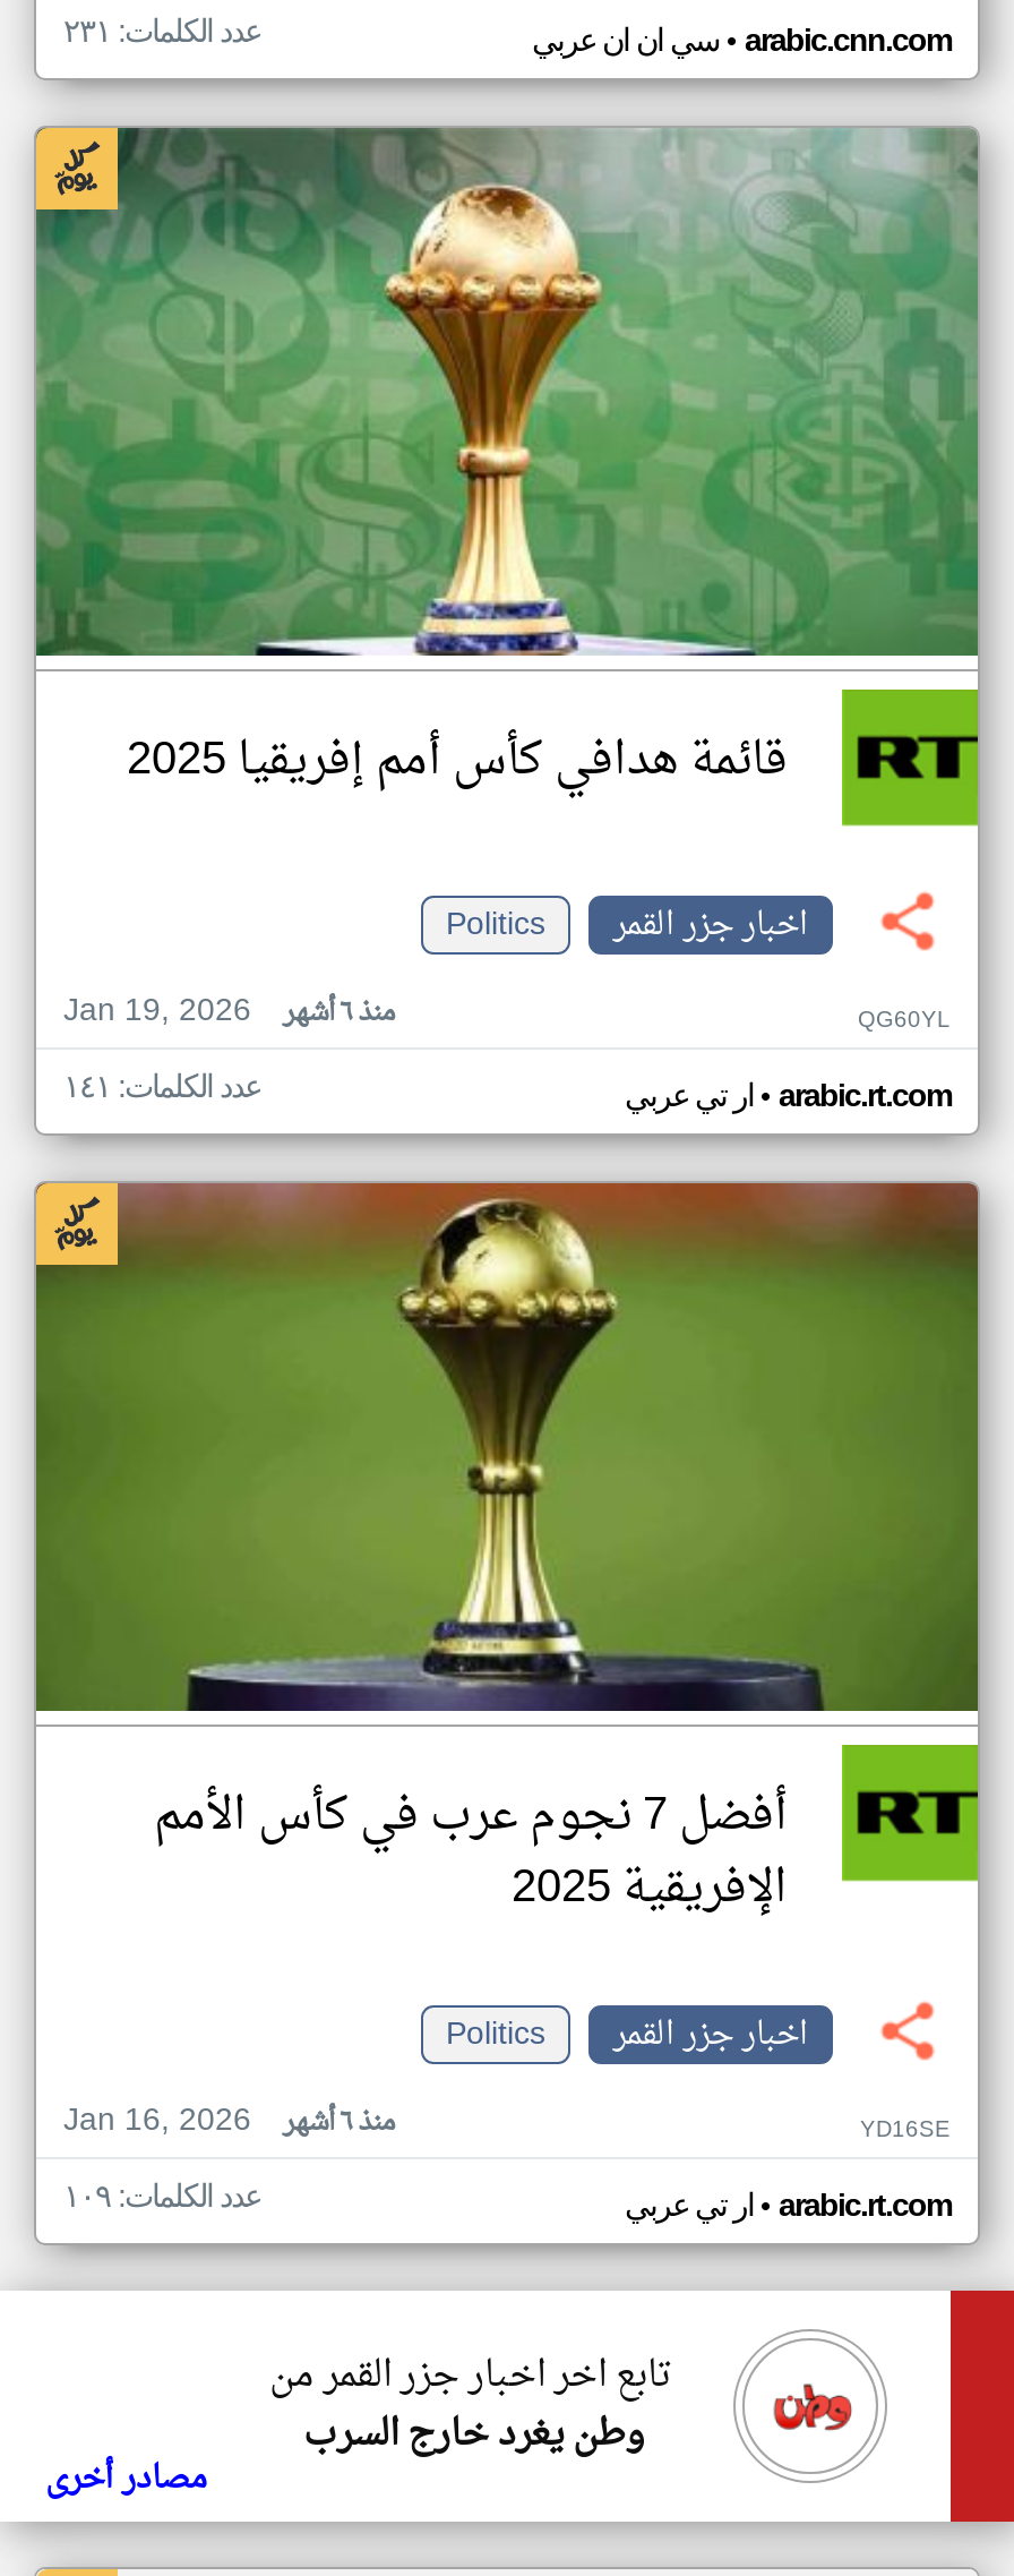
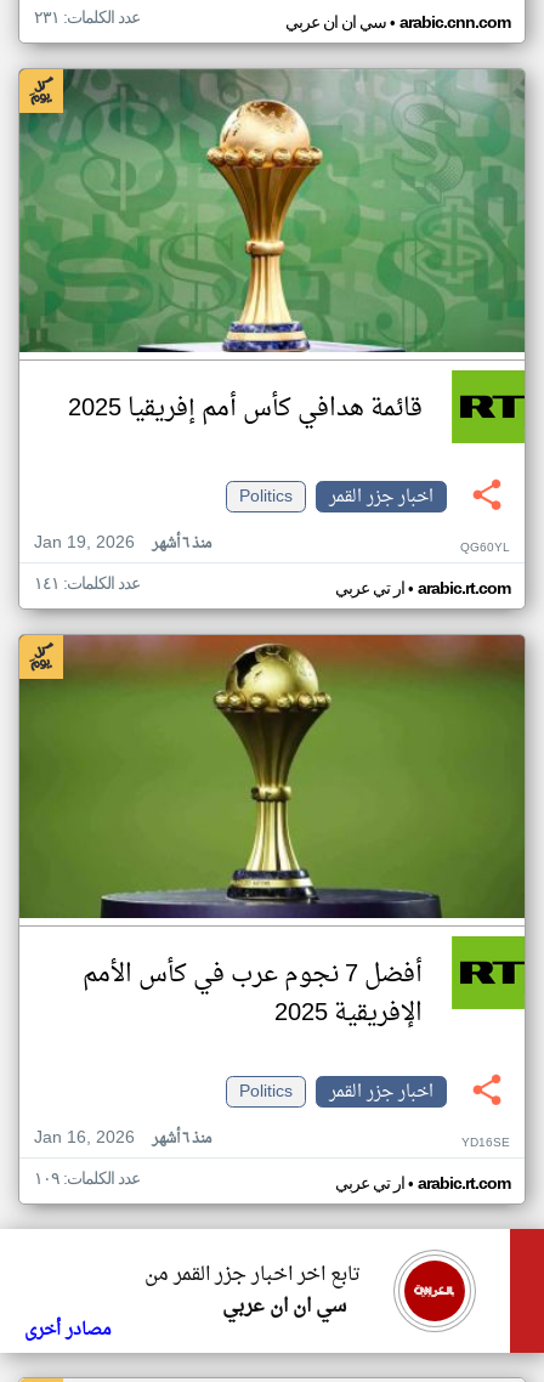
[754,2350,867,2463] [image] -> [403,1259,466,1322] [image]
[303,2402,645,2470] وطن يغرد خارج السرب -> [222,1288,346,1325] سي ان ان عربي

